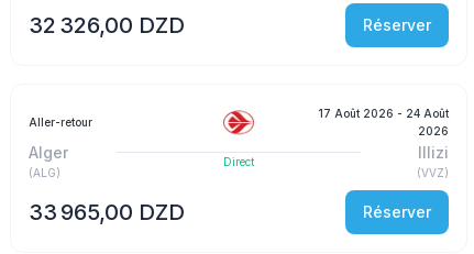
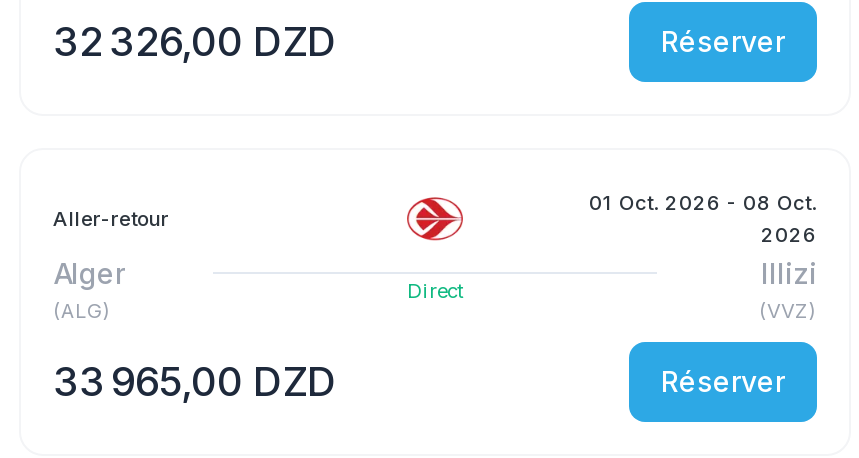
[318,106,449,120] 17 Août 2026 - 24 Août -> [589,189,817,213] 01 Oct. 2026 - 08 Oct.

